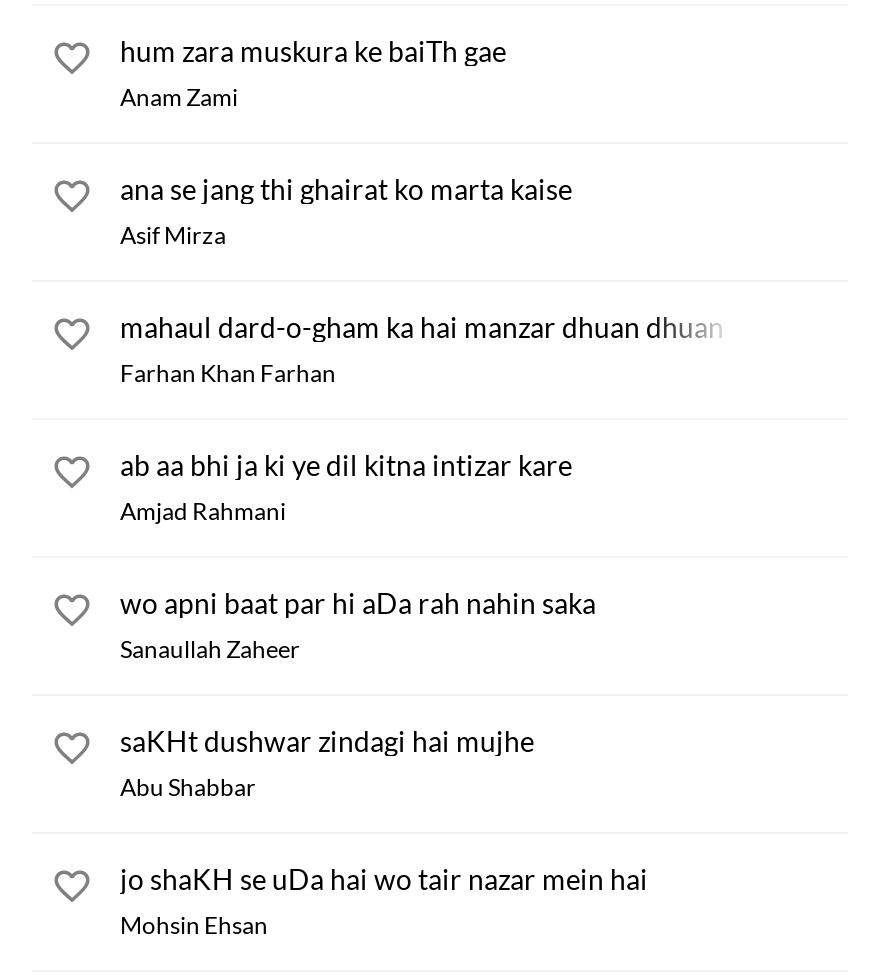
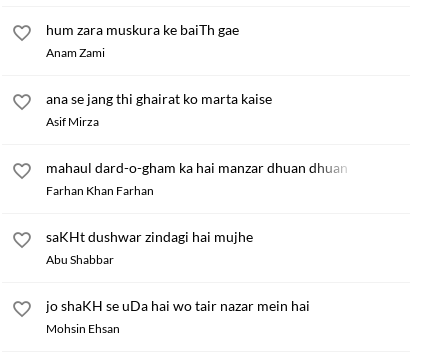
[120,448,596,664] ab aa bhi ja ki ye dil kitna intizar kare | Amjad Rahmani | wo apni baat par hi aDa rah nahin saka | Sanaullah Zaheer -> none

